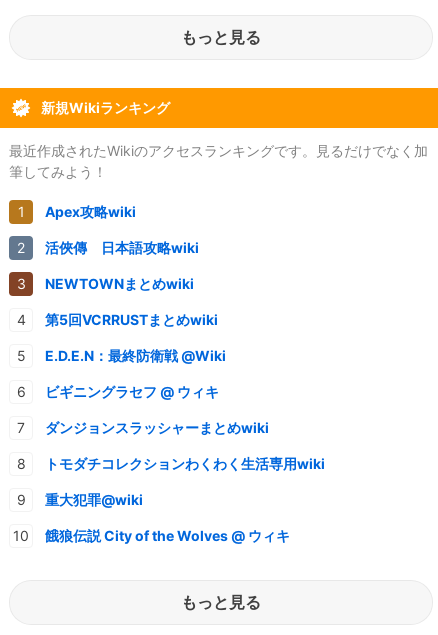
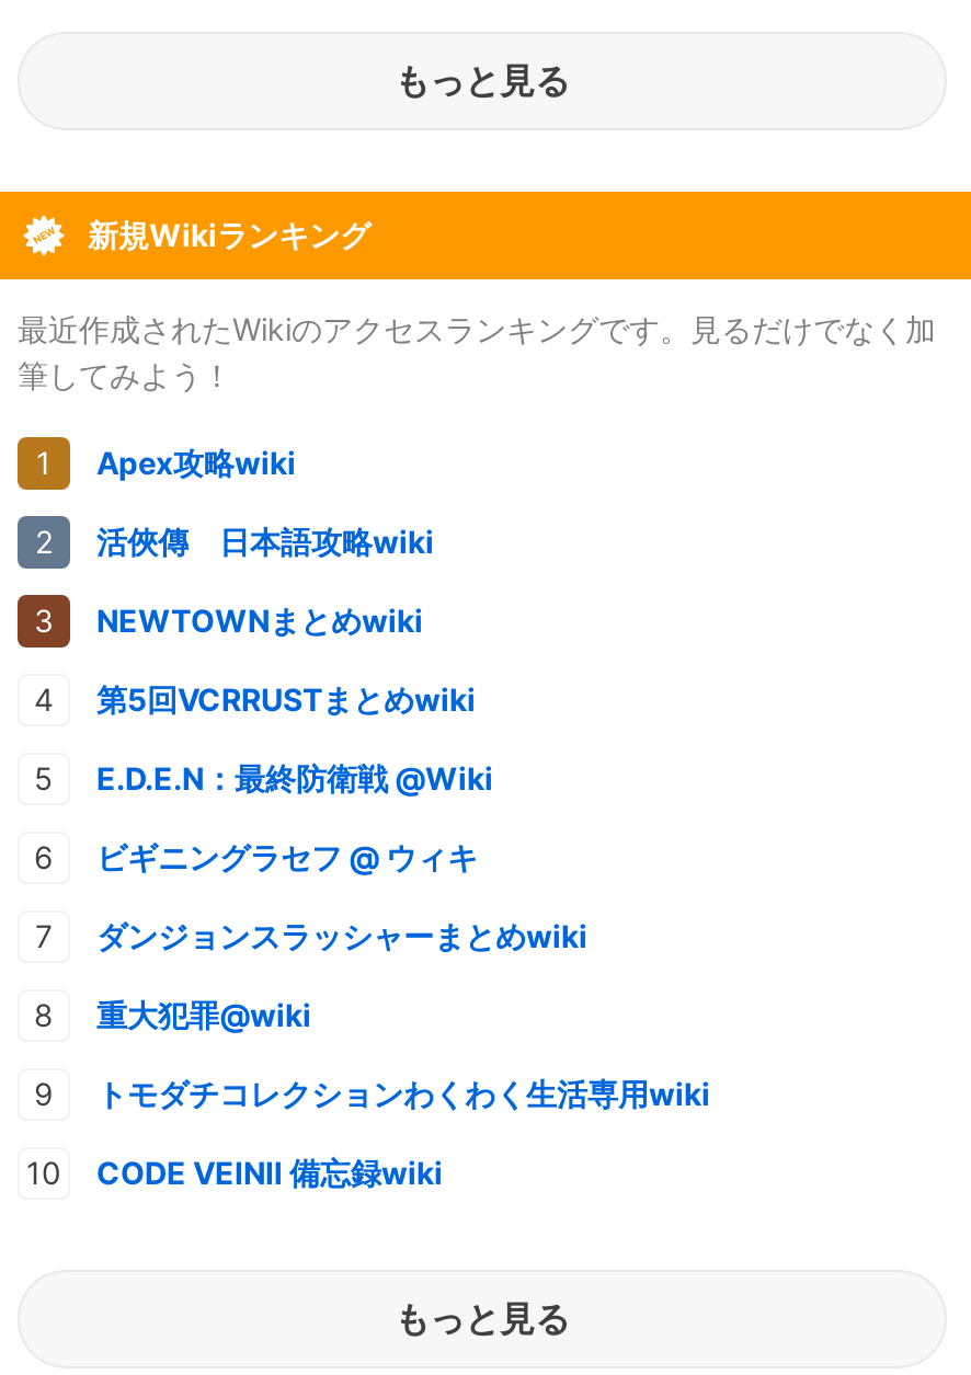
moved [45,455,325,472] -> [96,1074,710,1111]: トモダチコレクションわくわく生活専用wiki
moved [45,491,143,508] -> [96,995,311,1032]: 重大犯罪@wiki
[45,527,290,544] 餓狼伝説 City of the Wolves @ ウィキ -> [96,1153,443,1190] CODE VEINⅡ 備忘録wiki

